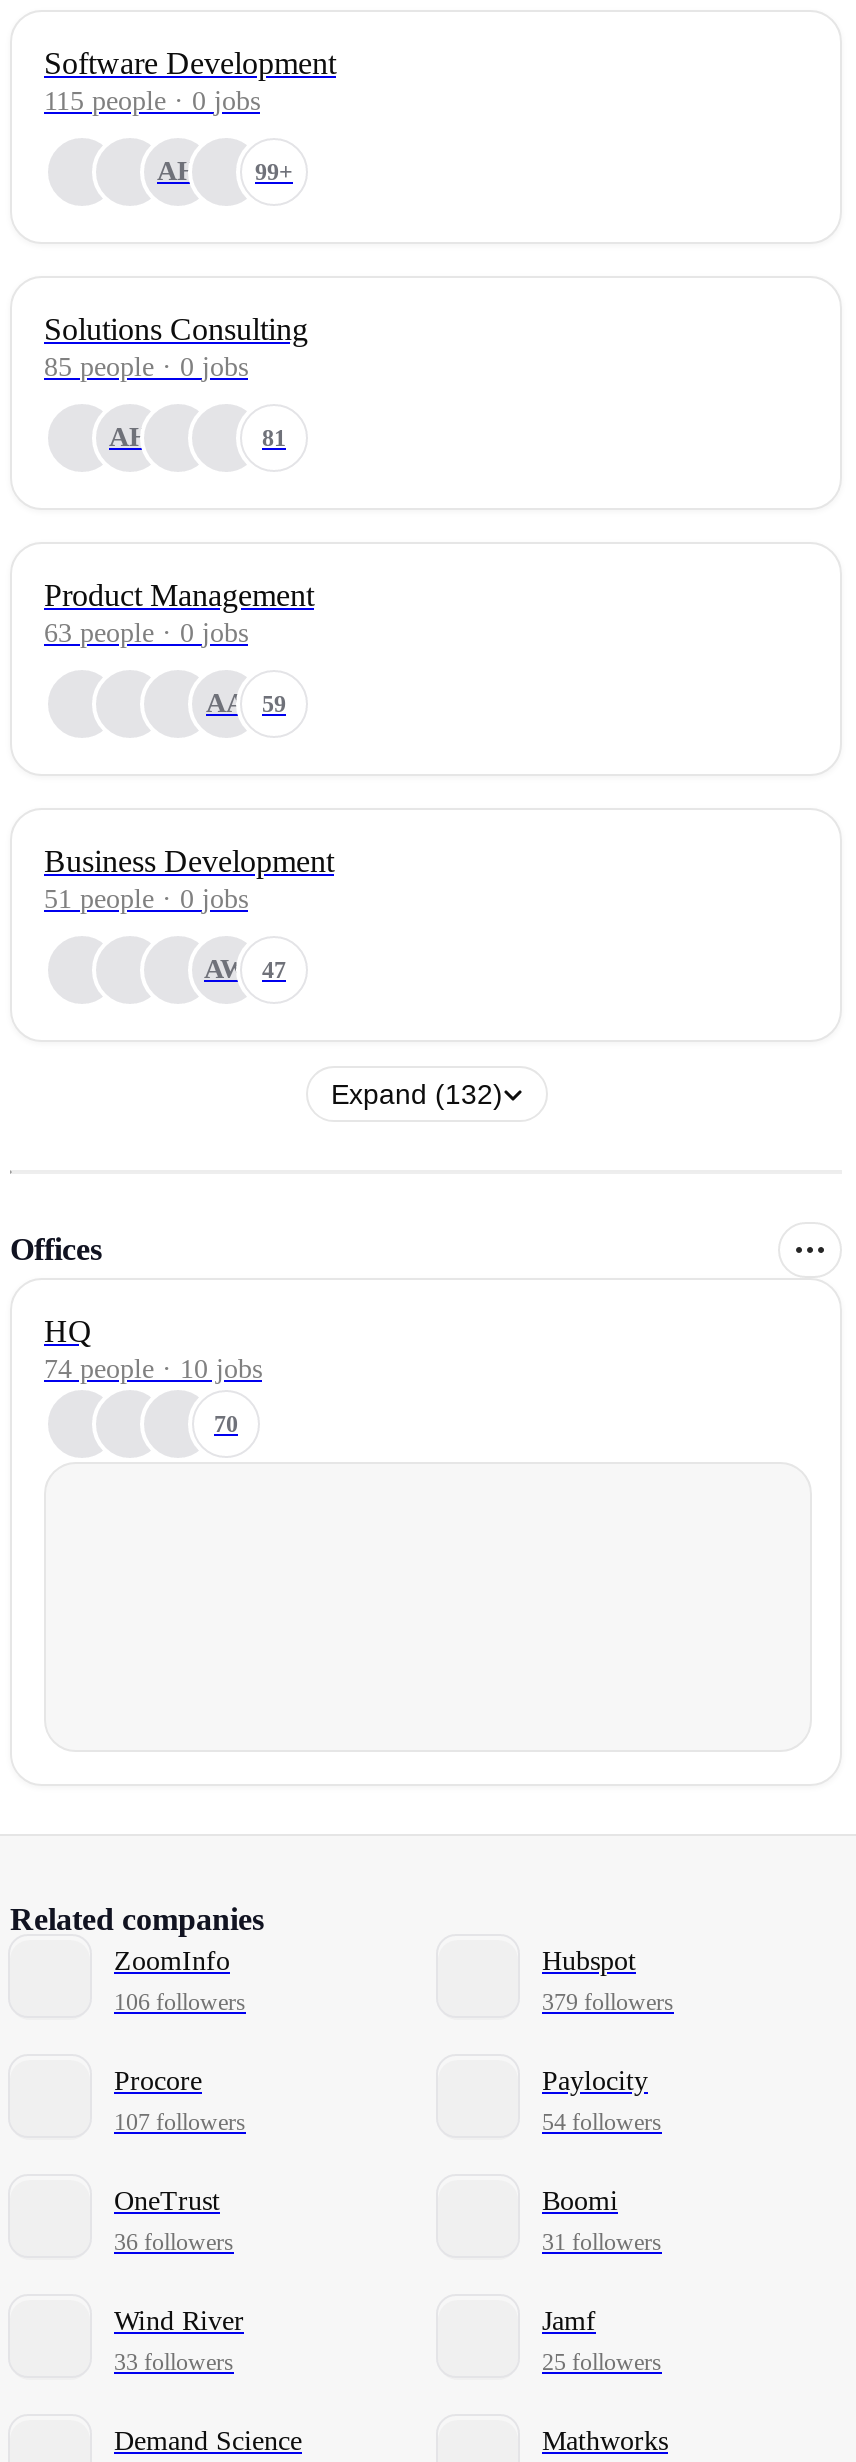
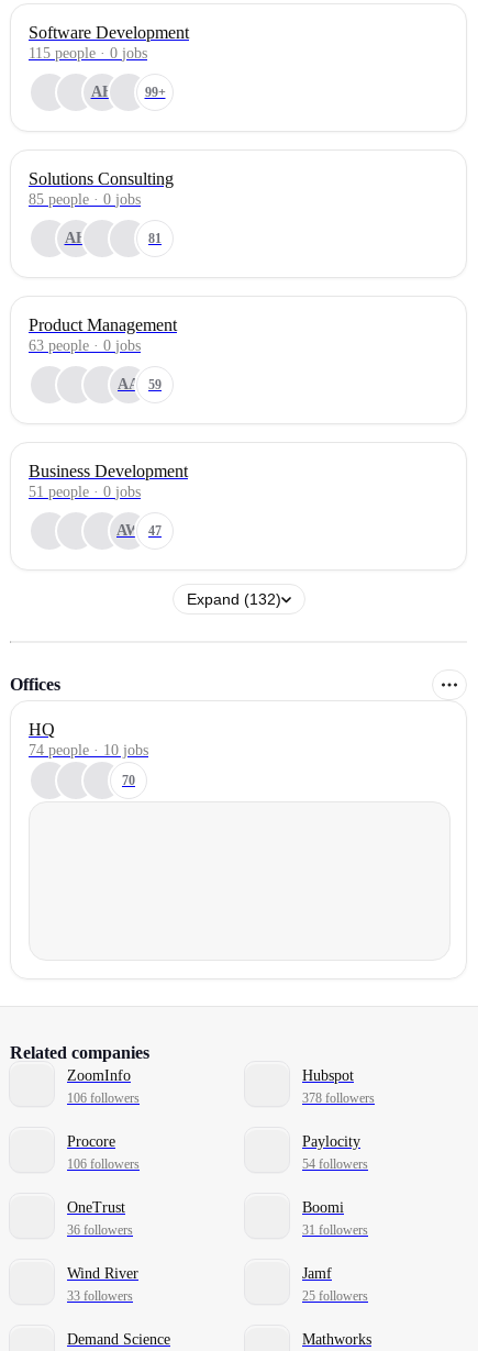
[542,1988,674,2016] 379 followers -> [302,1090,375,1106] 378 followers
[114,2108,246,2136] 107 followers -> [67,1156,140,1172] 106 followers

